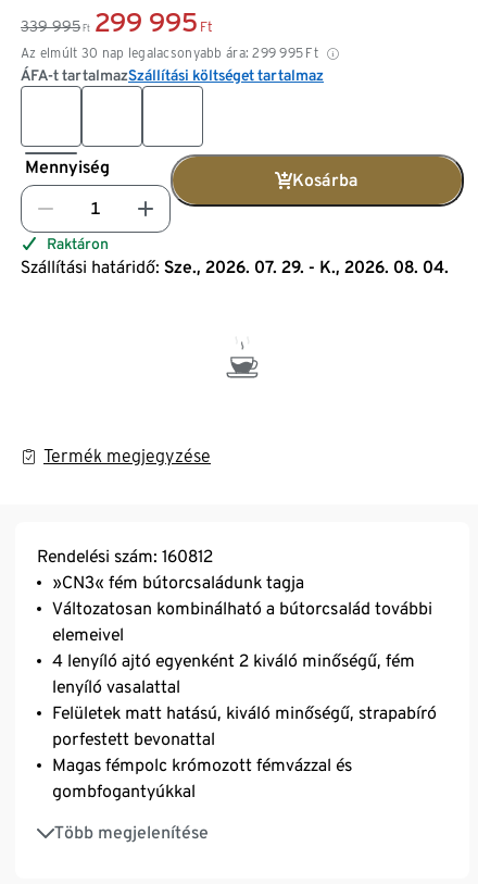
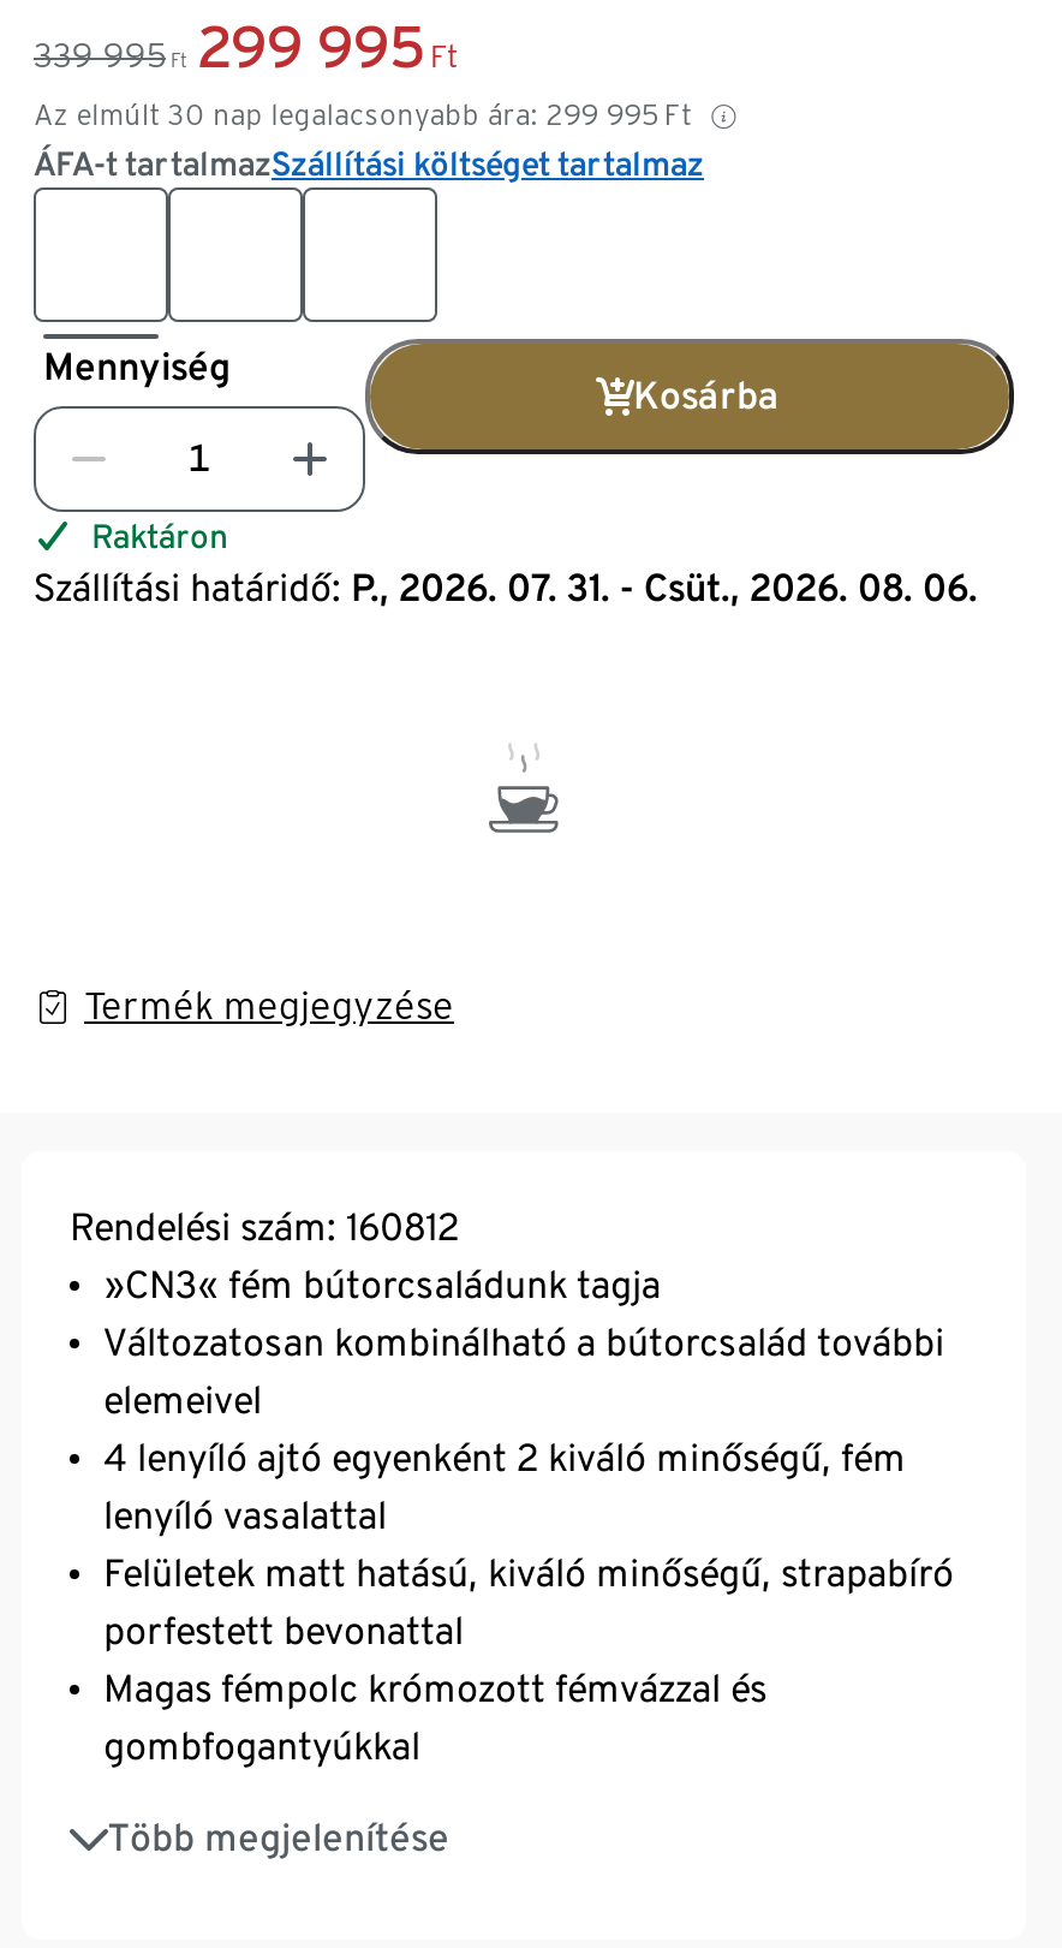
[21,256,449,277] Szállítási határidő: Sze., 2026. 07. 29. - K., 2026. 08. 04. -> [34,564,978,610] Szállítási határidő: P., 2026. 07. 31. - Csüt., 2026. 08. 06.

